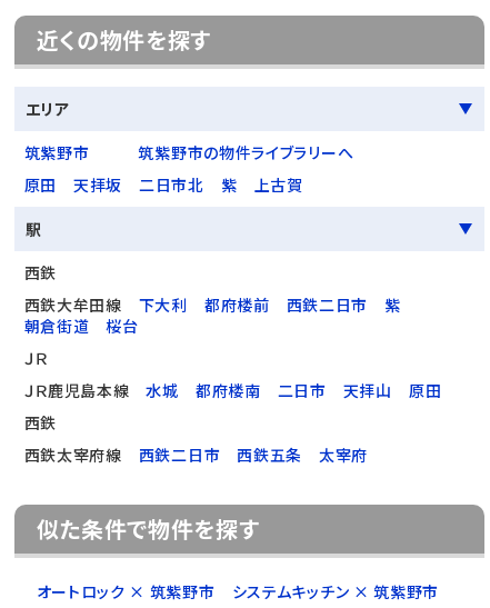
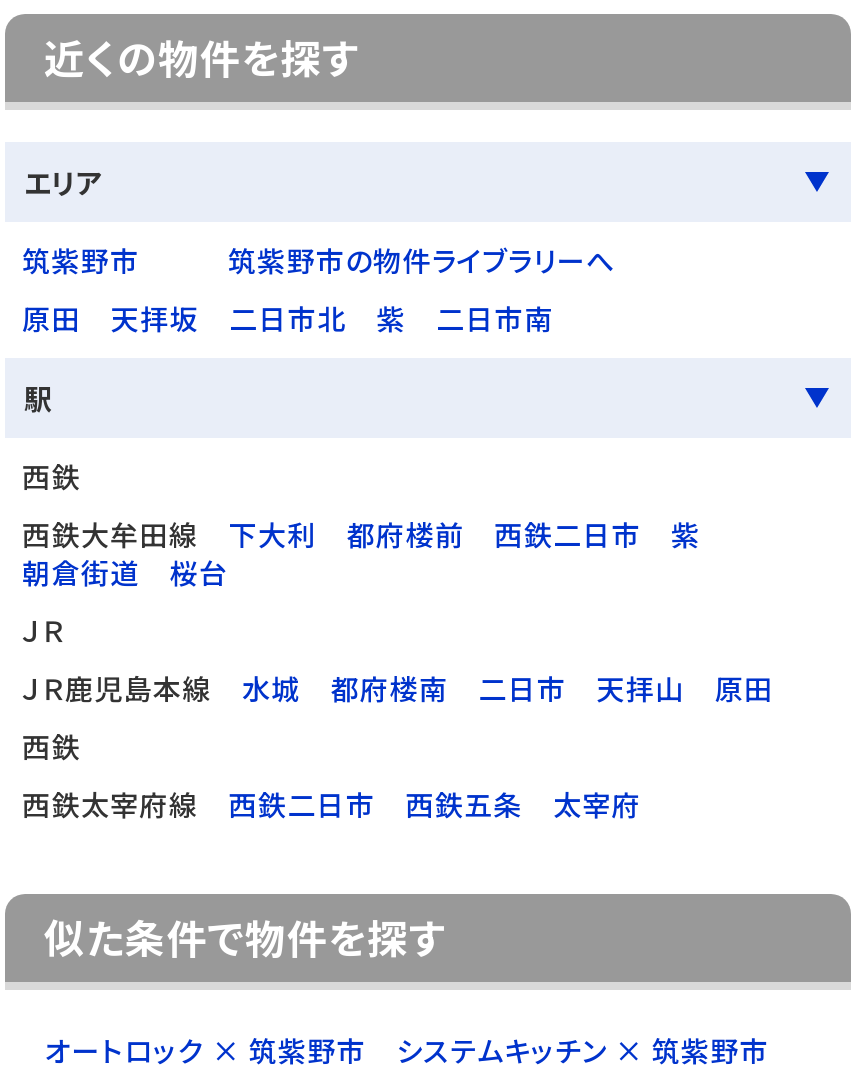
[254,174,303,196] 上古賀 -> [436,299,554,339] 二日市南

